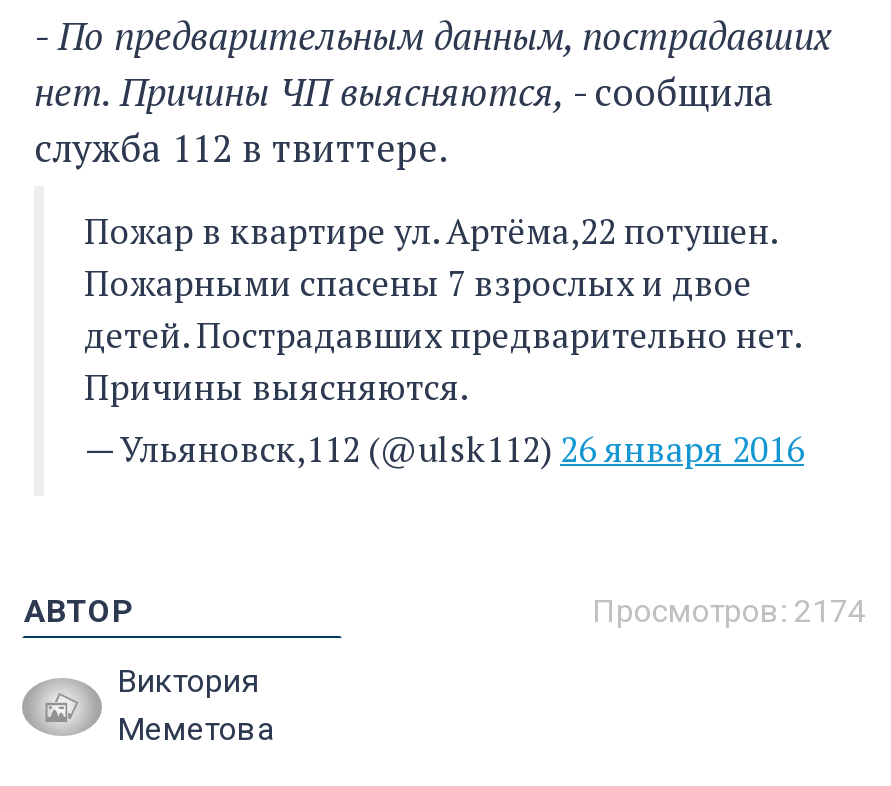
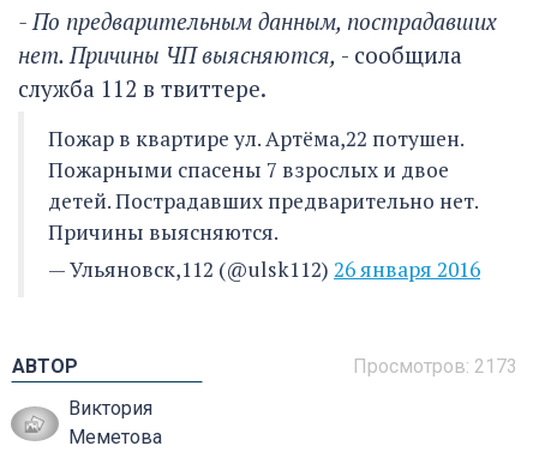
[592,593,866,631] Просмотров: 2174 -> [353,355,517,378] Просмотров: 2173

